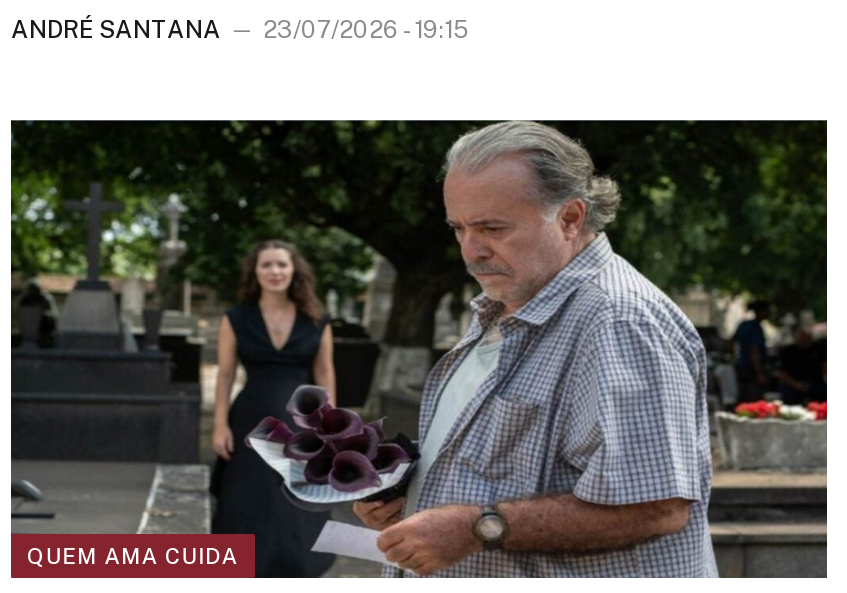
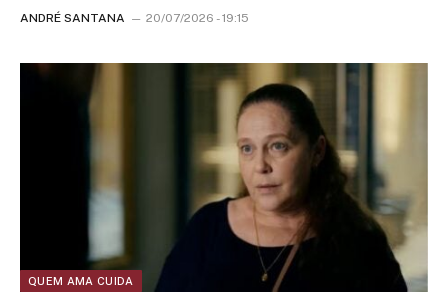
[11,15,469,43] ANDRÉ SANTANA 23/07/2026 - 19:15 -> [20,10,249,24] ANDRÉ SANTANA 20/07/2026 - 19:15
[9,118,829,580] [image] -> [19,62,428,293] [image]

